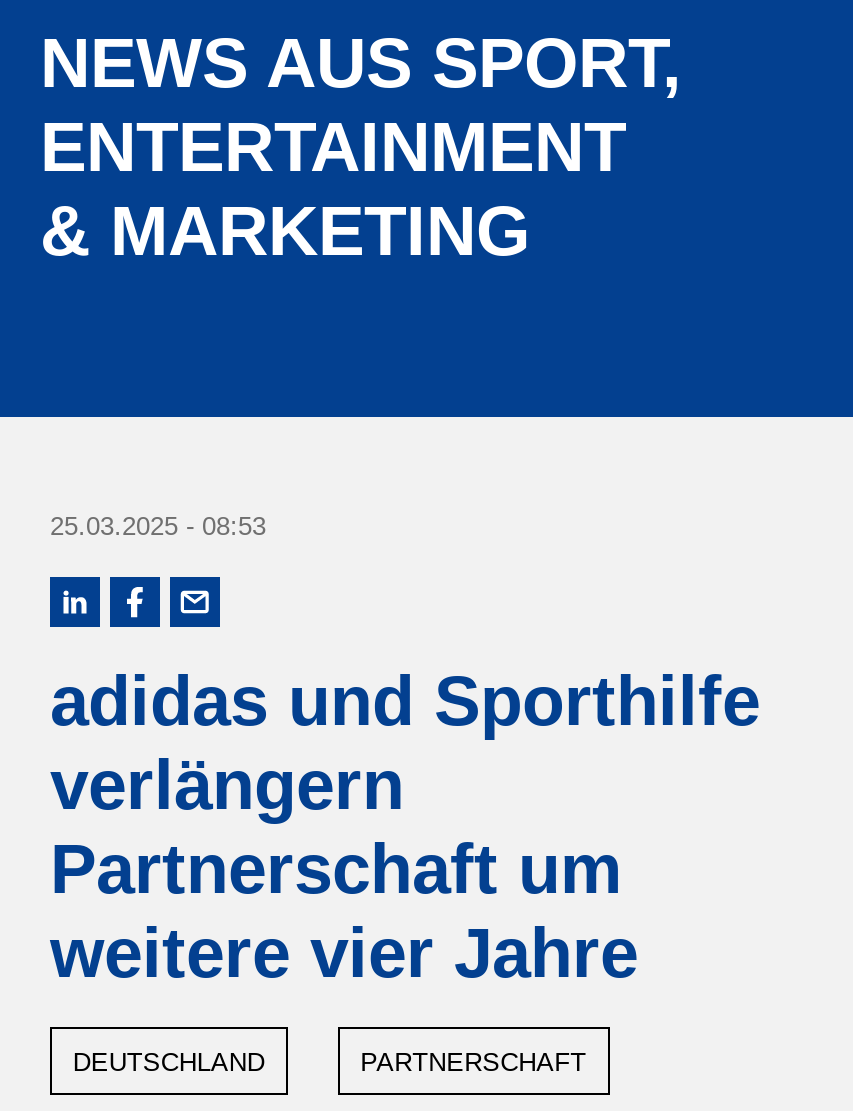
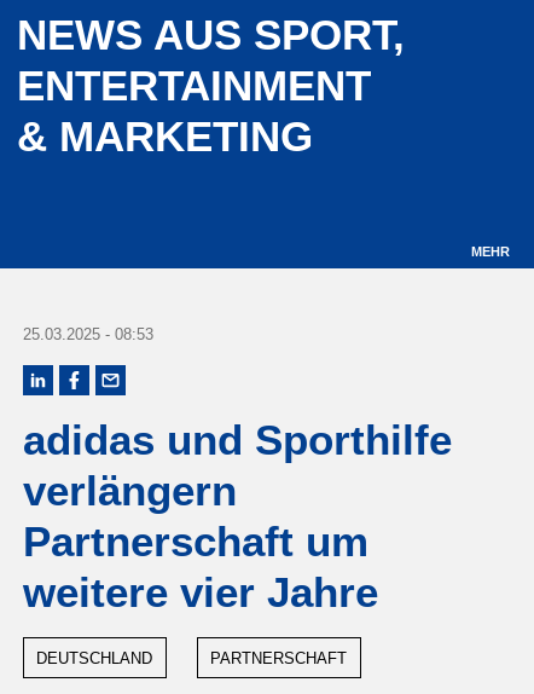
none -> [471,244,510,259] MEHR

